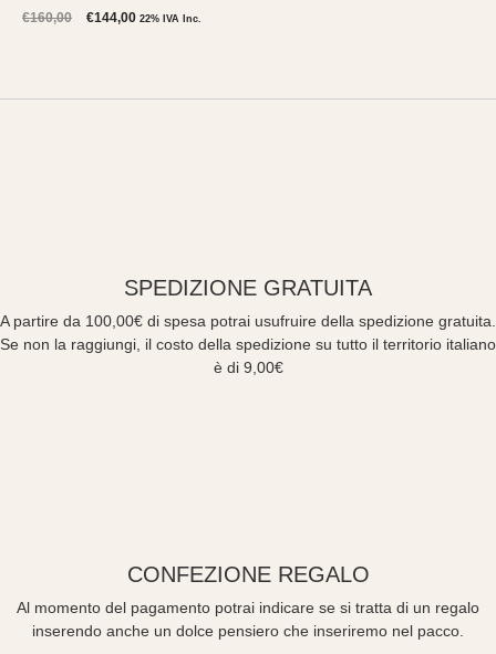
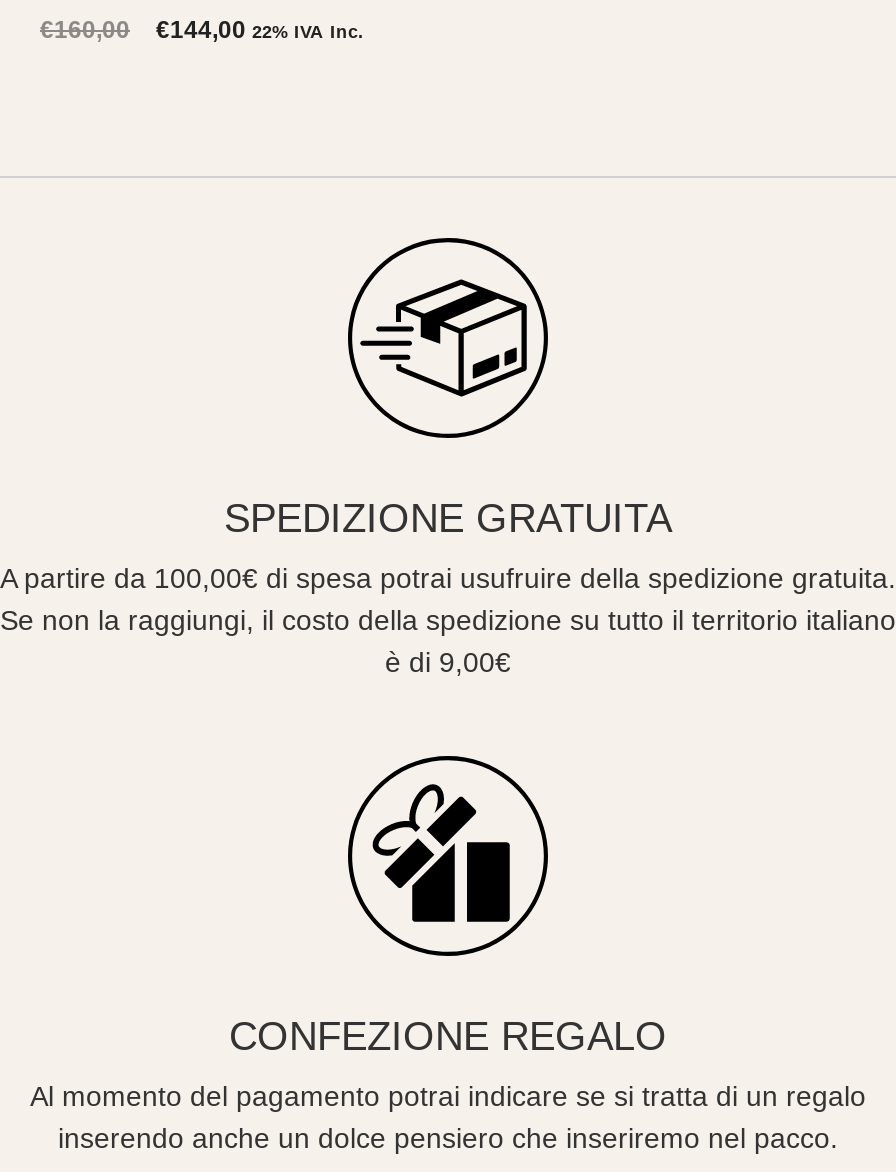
none -> [346,236,550,440] [image]
none -> [346,754,550,958] [image]

